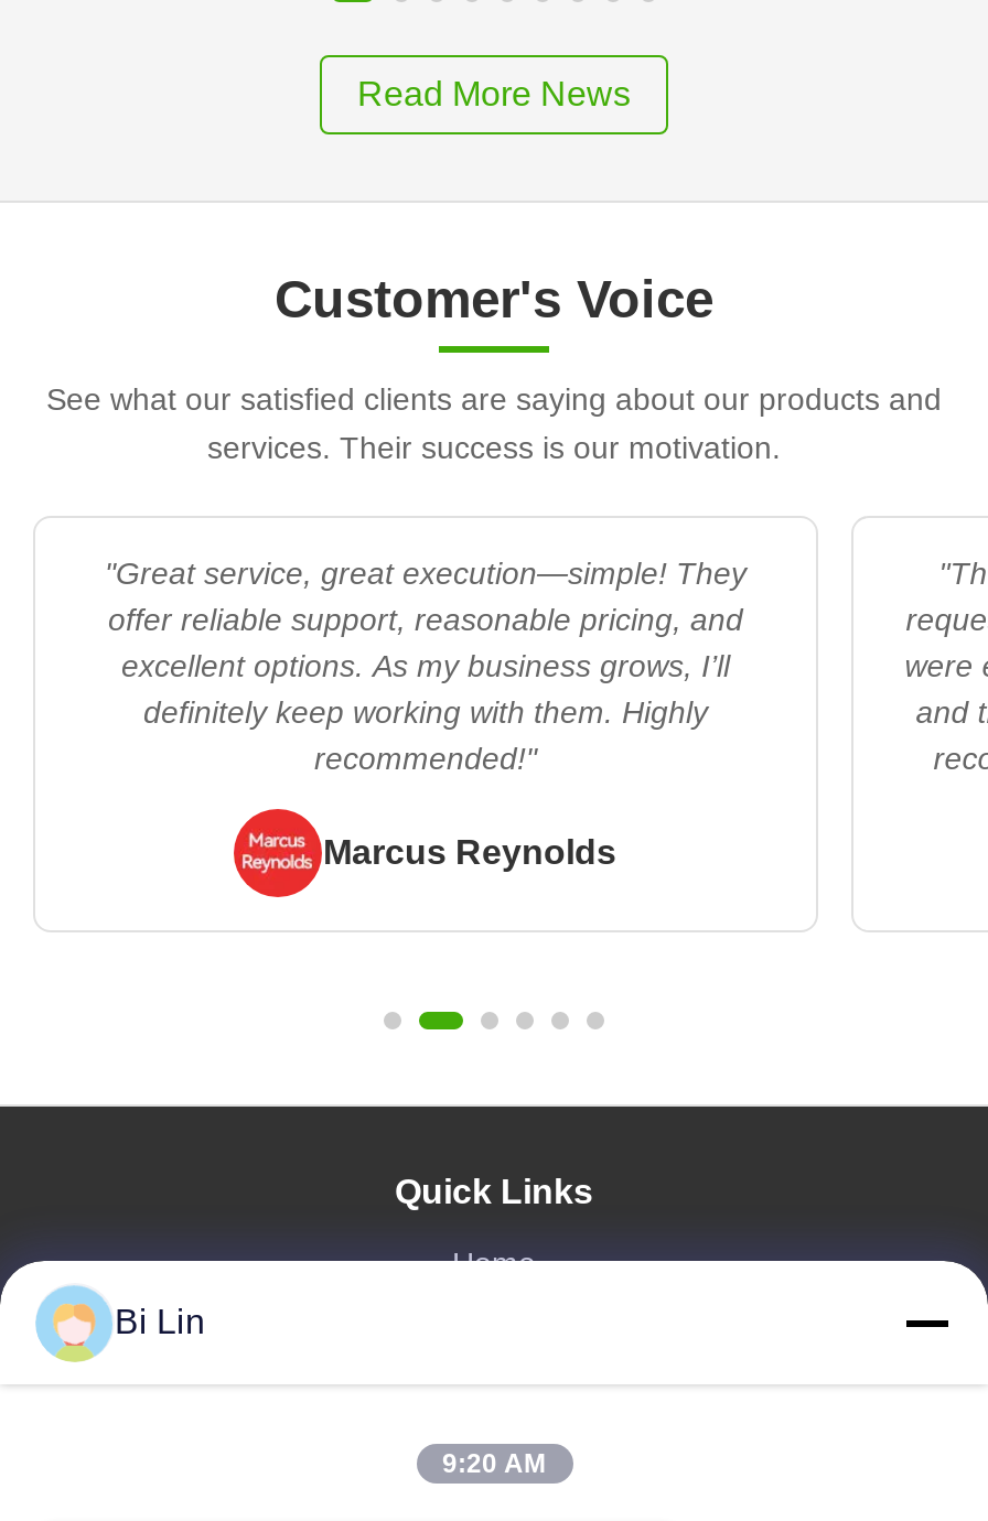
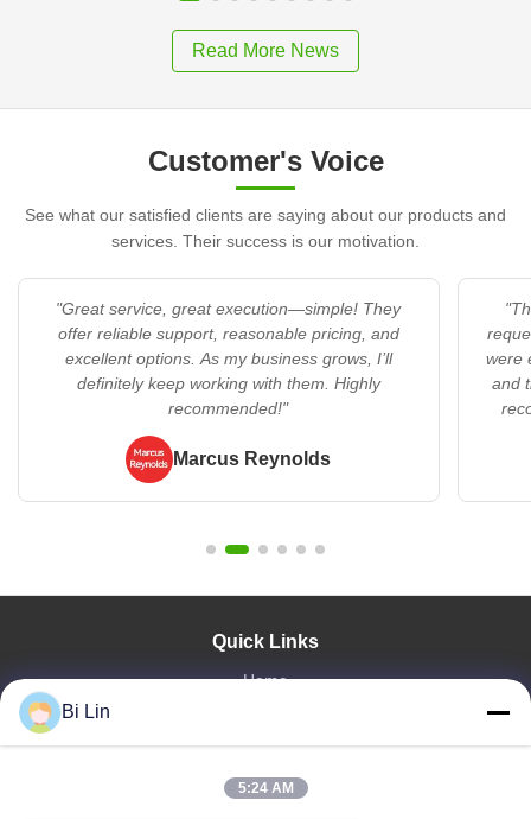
[442,1448,546,1479] 9:20 AM -> [238,780,293,796] 5:24 AM

